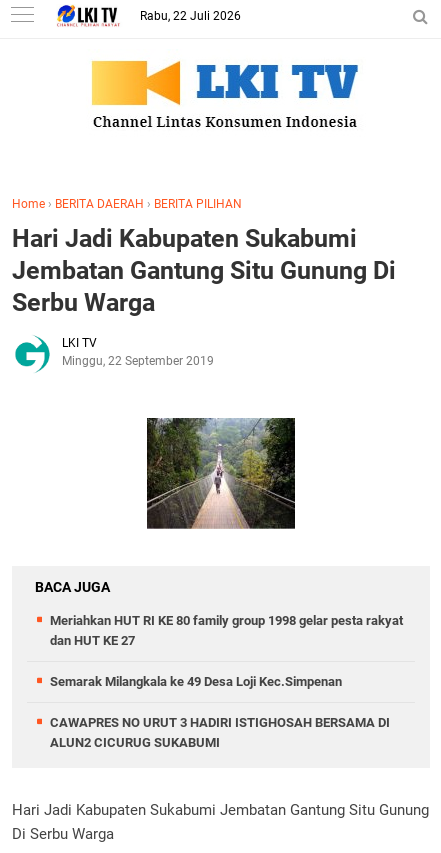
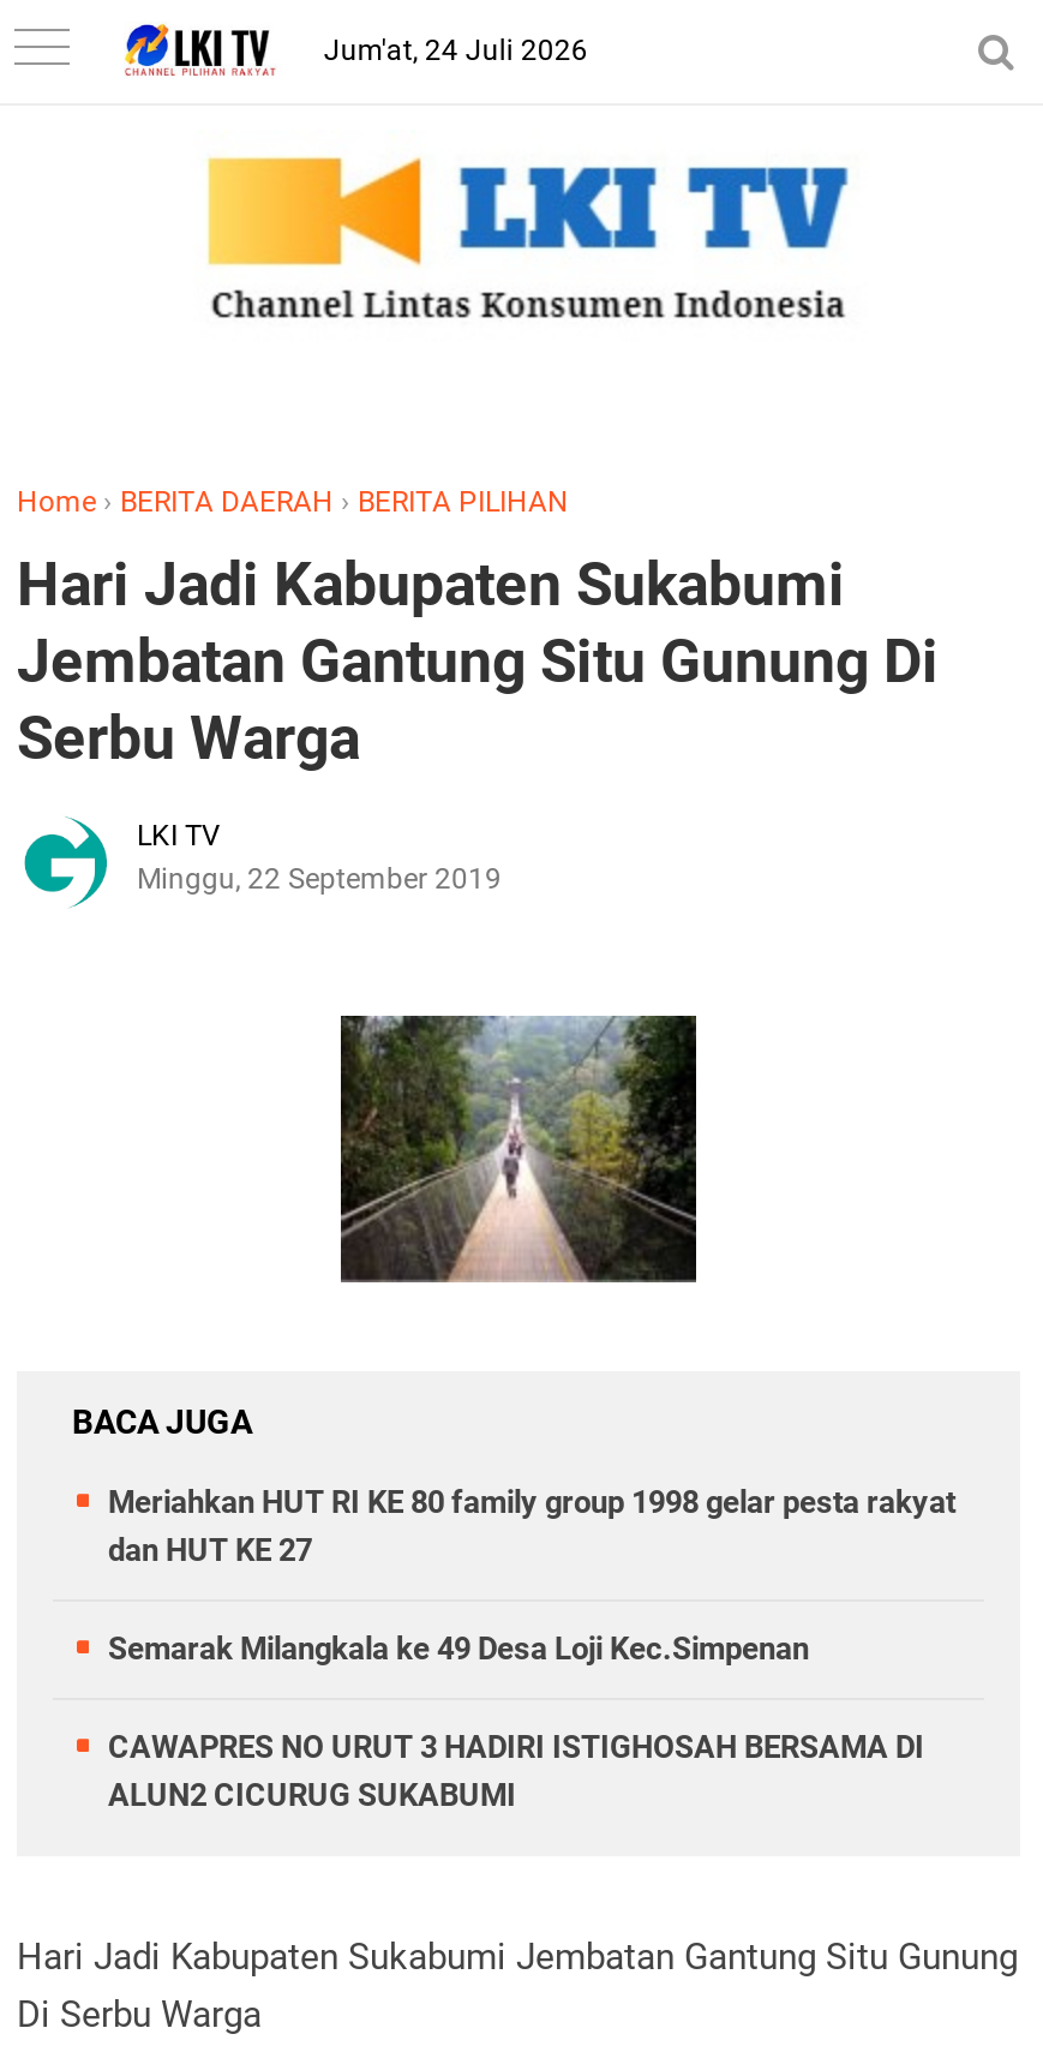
[140,9,241,23] Rabu, 22 Juli 2026 -> [324,34,588,67] Jum'at, 24 Juli 2026

